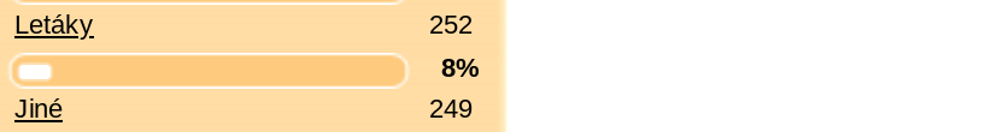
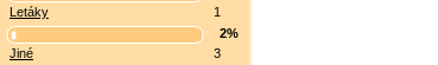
[429,10,473,38] 252 -> [214,5,221,19] 1
[441,53,480,82] 8% -> [220,26,239,40] 2%
[429,94,473,122] 249 -> [214,46,221,60] 3

